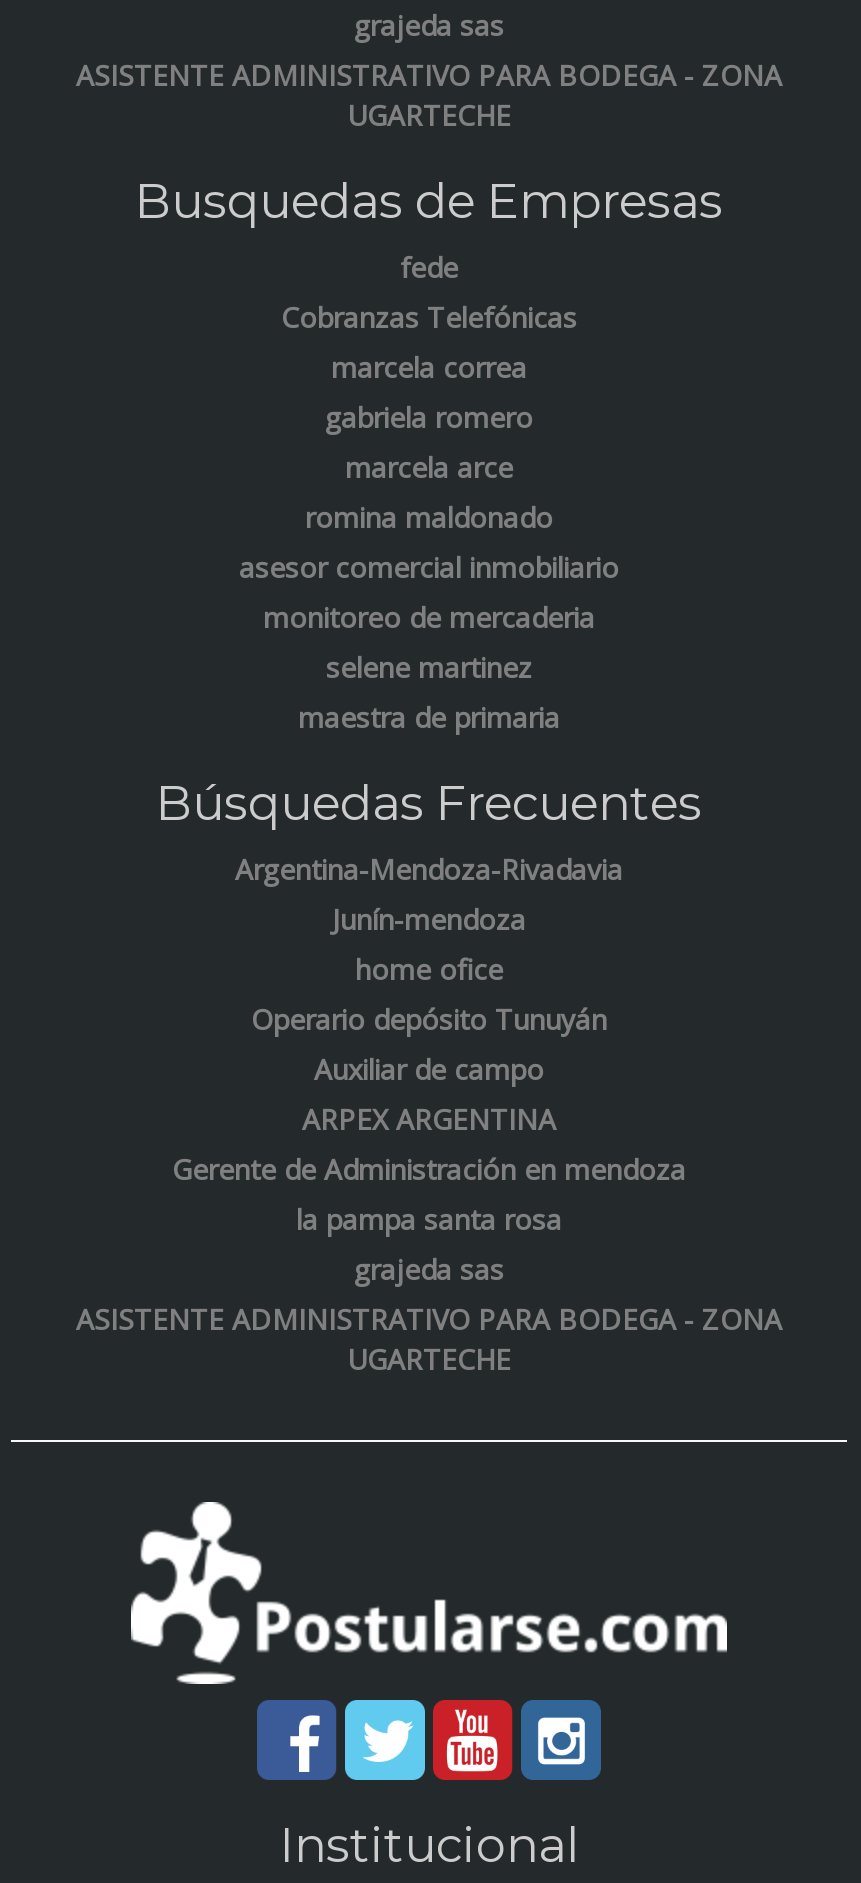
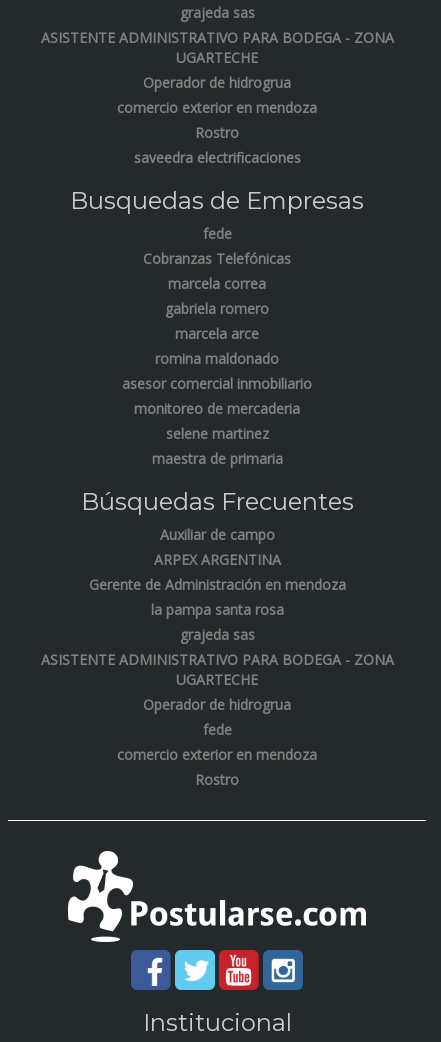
none -> [117,73,317,167] Operador de hidrogrua | comercio exterior en mendoza | Rostro | saveedra electrificaciones
[235,850,623,1038] Argentina-Mendoza-Rivadavia | Junín-mendoza | home ofice | Operario depósito Tunuyán -> none
none -> [117,695,317,789] Operador de hidrogrua | fede | comercio exterior en mendoza | Rostro

